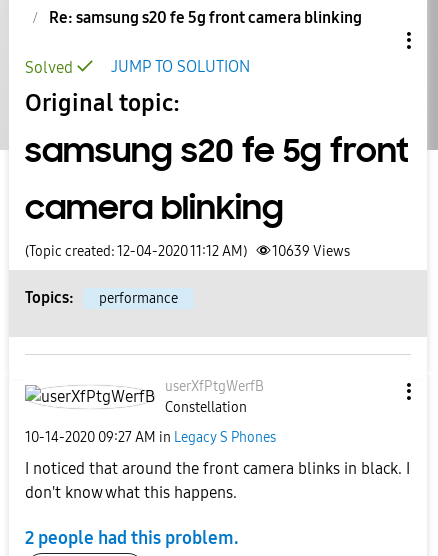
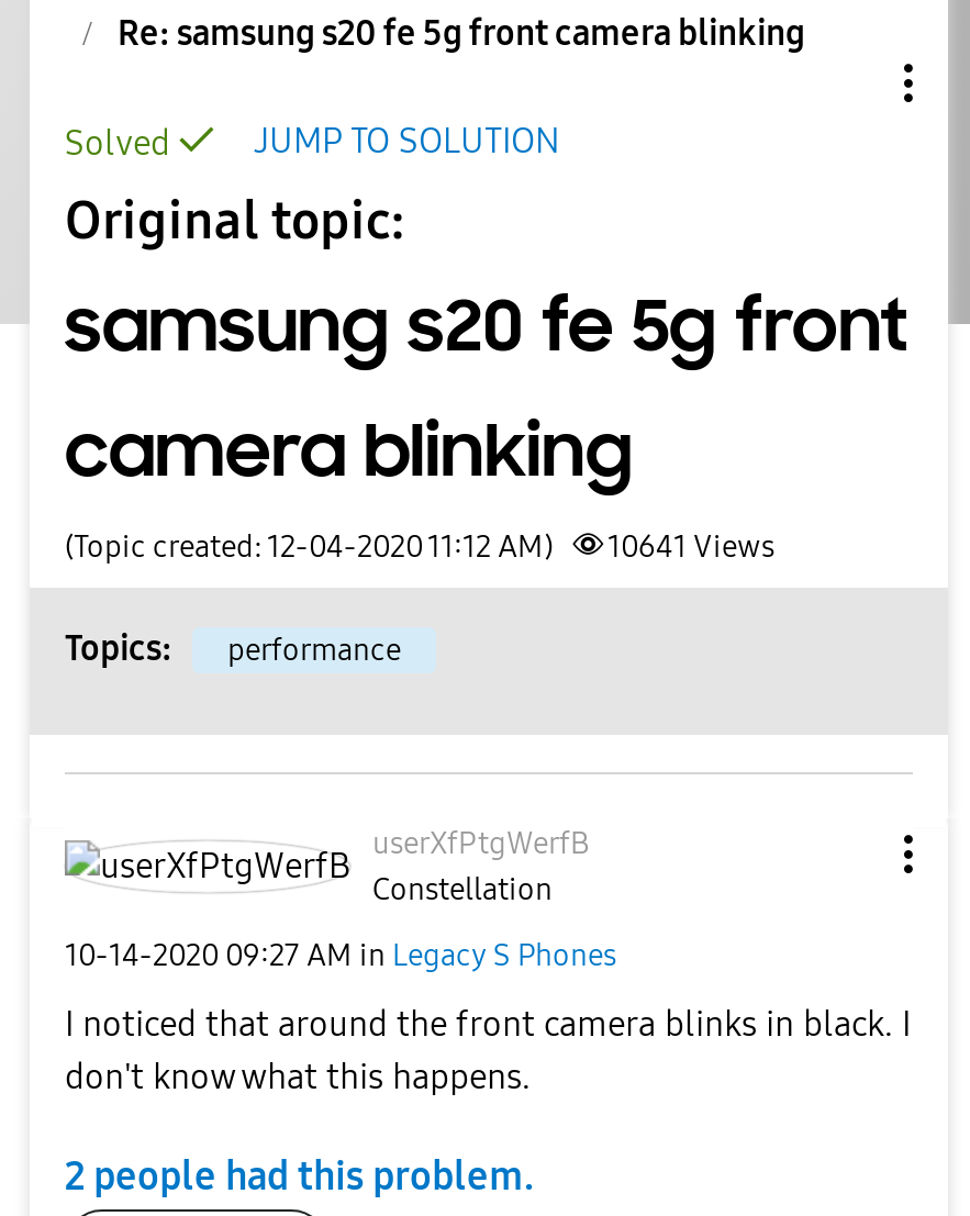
[25,243,350,260] (Topic created: 12-04-2020 11:12 AM) 10639 Views -> [65,528,774,566] (Topic created: 12-04-2020 11:12 AM) 10641 Views

